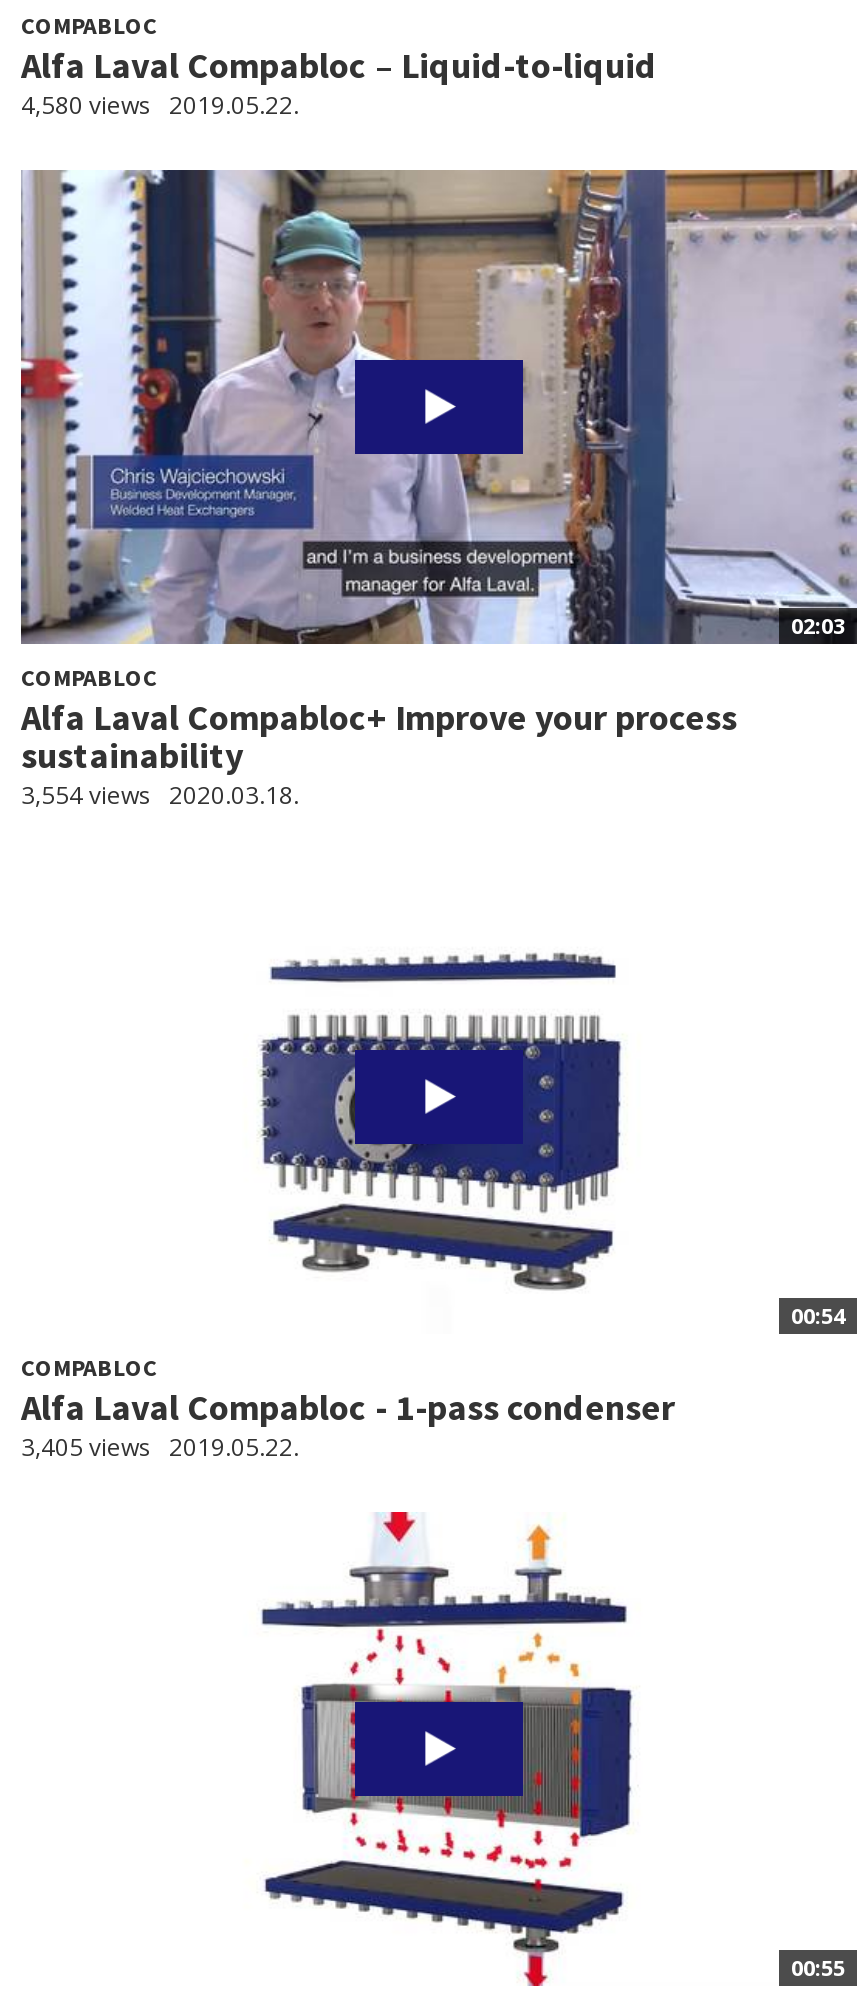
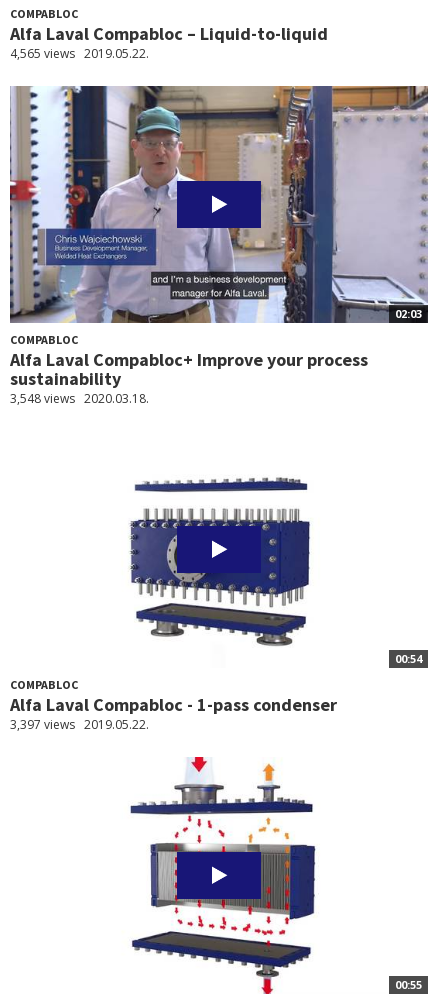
[21,88,299,122] 4,580 views 2019.05.22. -> [10,45,149,62] 4,565 views 2019.05.22.
[21,778,299,812] 3,554 views 2020.03.18. -> [10,390,149,407] 3,548 views 2020.03.18.
[21,1429,299,1463] 3,405 views 2019.05.22. -> [10,716,149,733] 3,397 views 2019.05.22.

